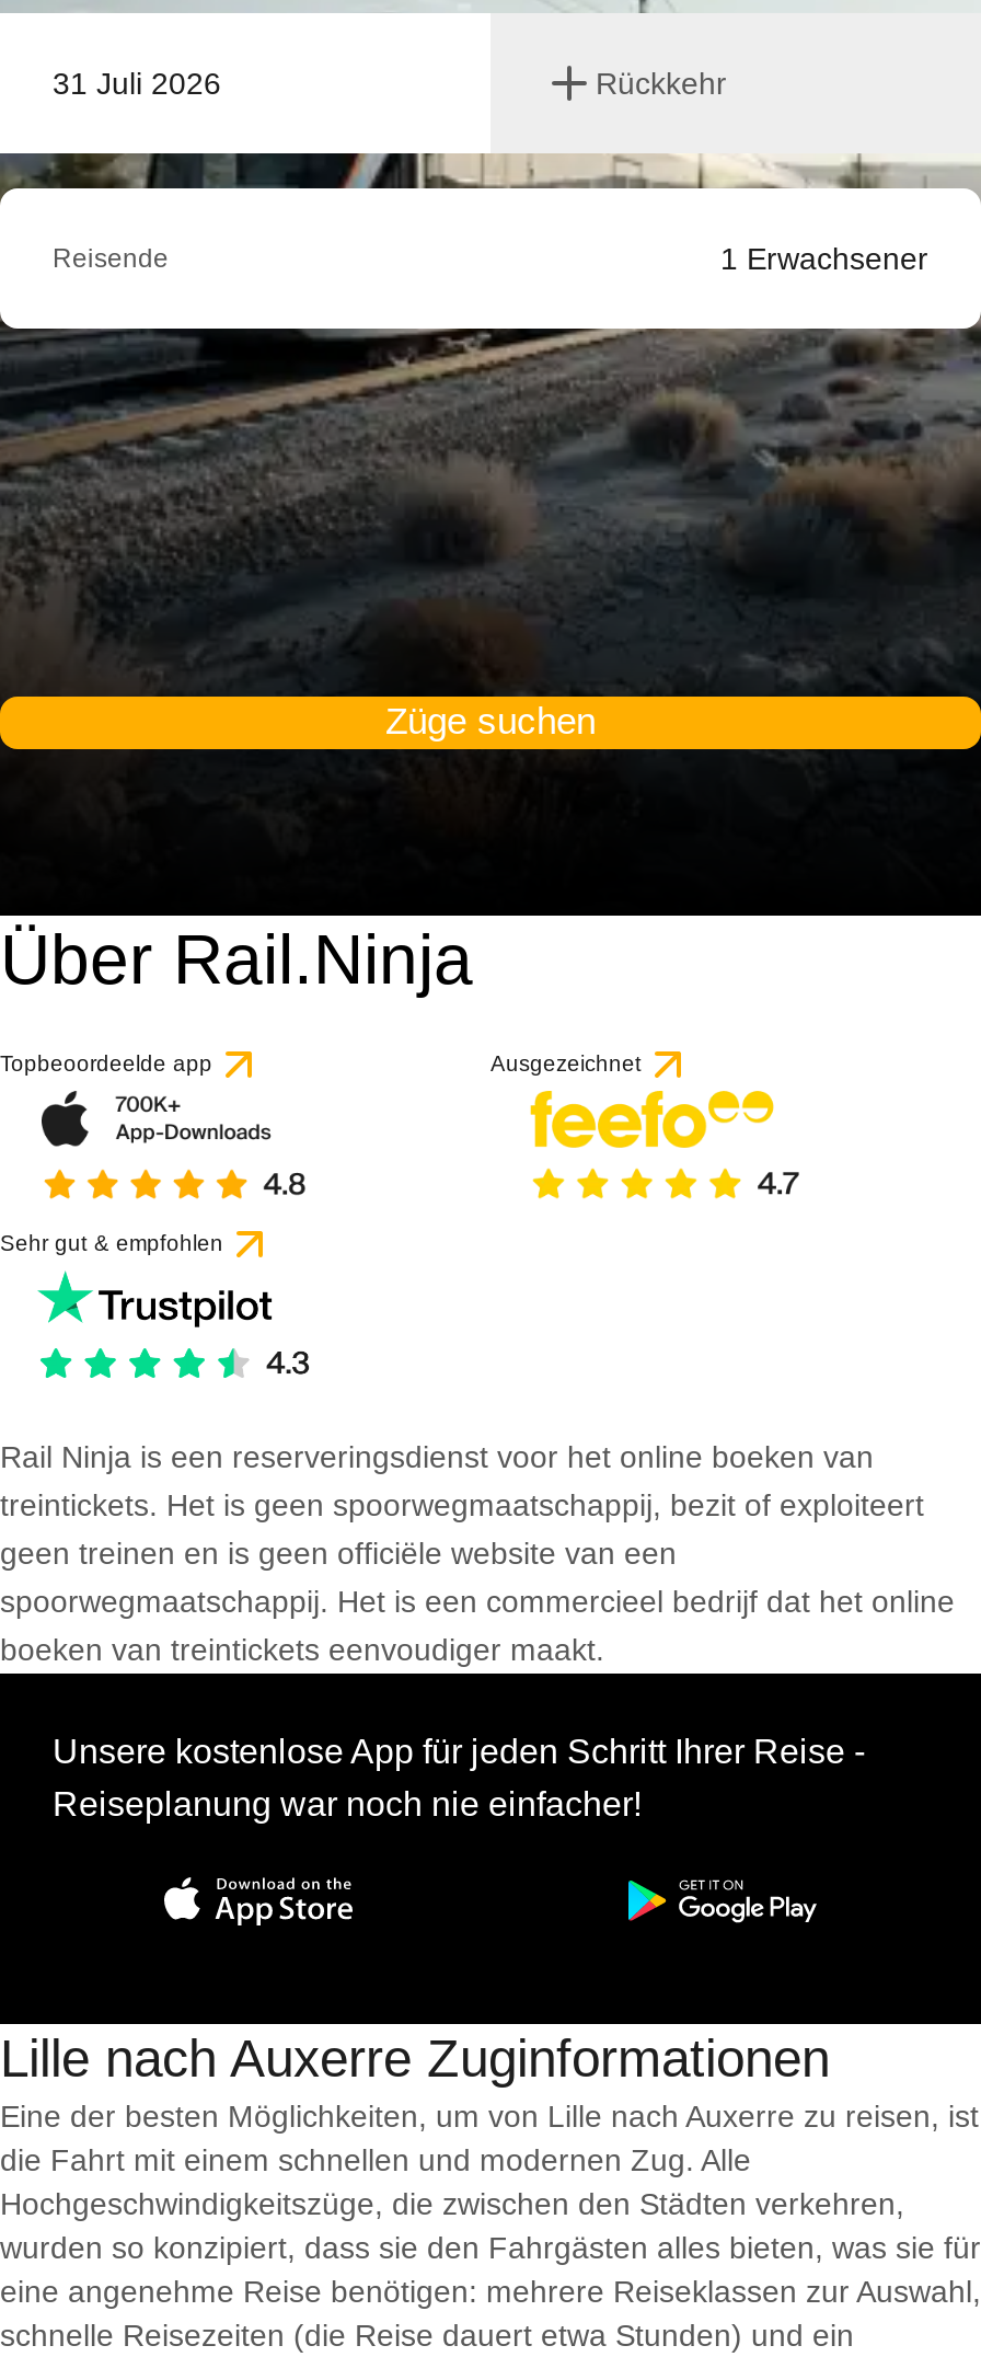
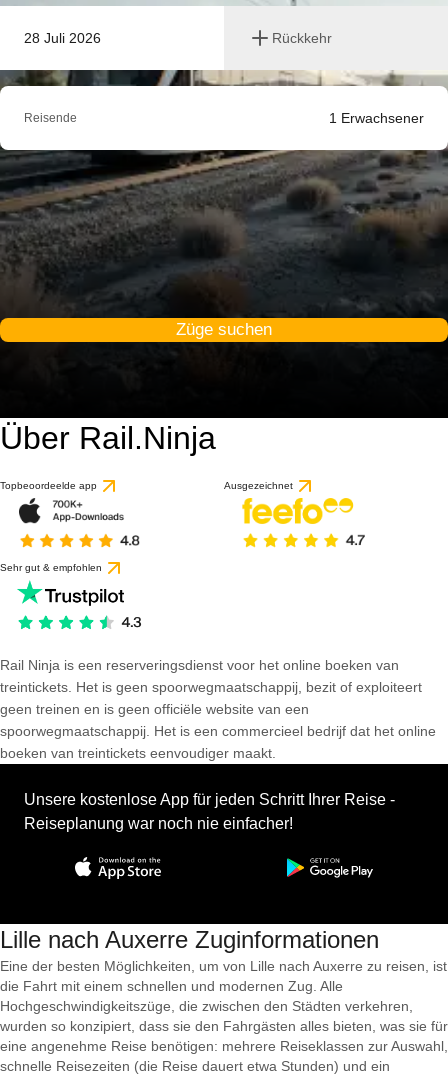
[53,66,221,101] 31 Juli 2026 -> [24,30,101,46] 28 Juli 2026

